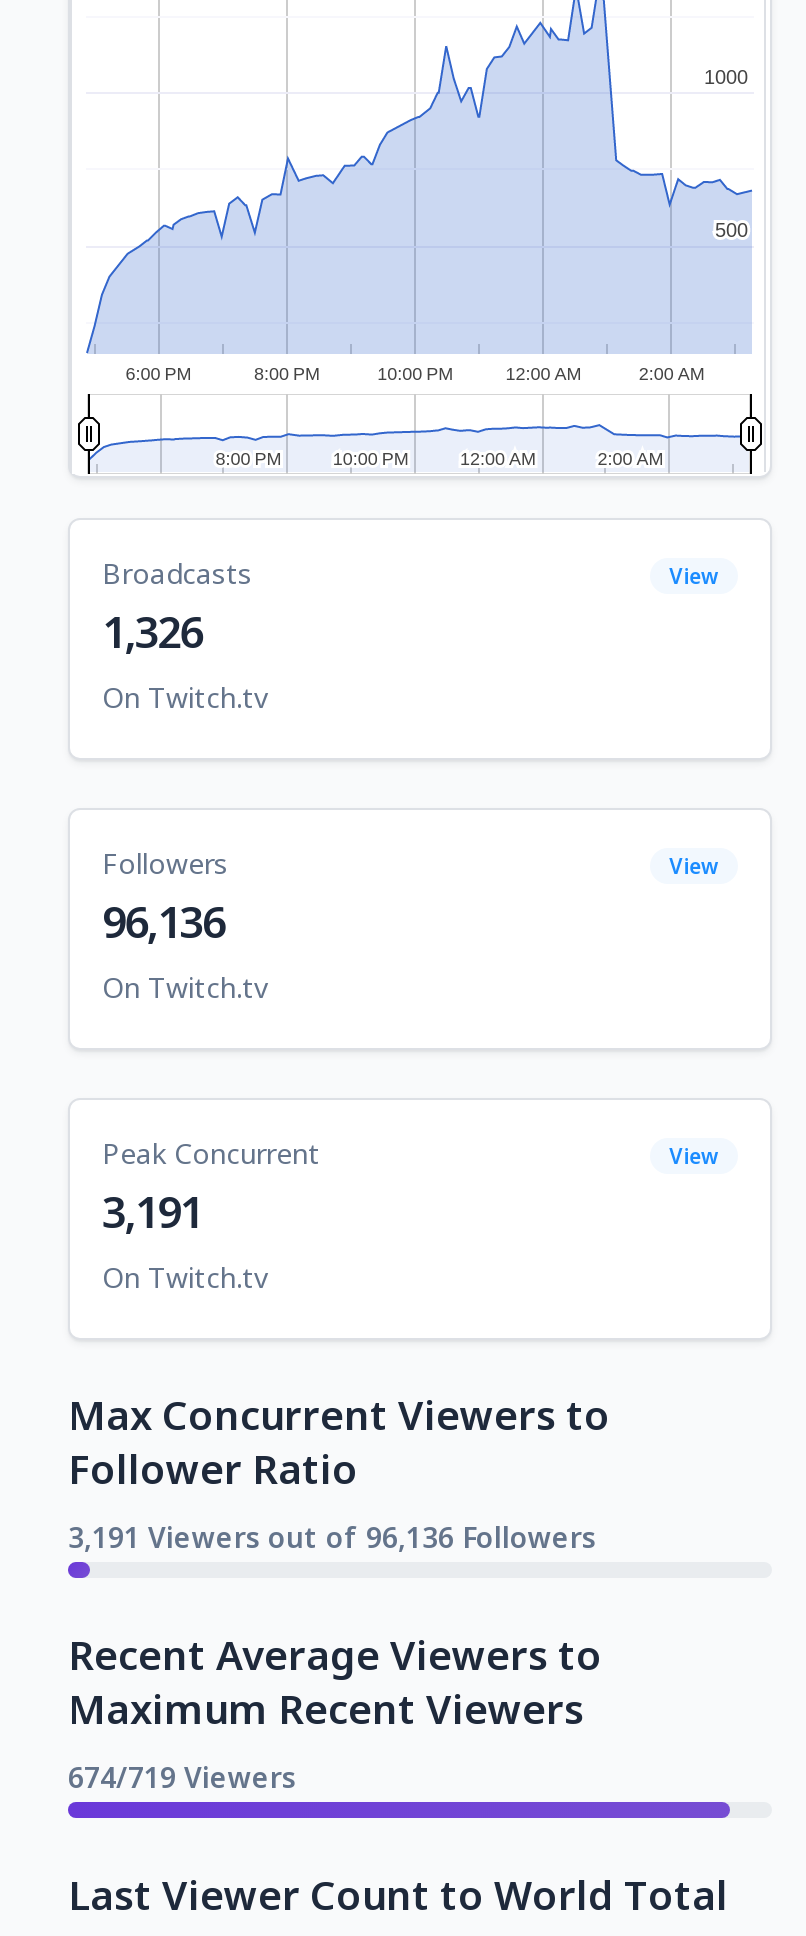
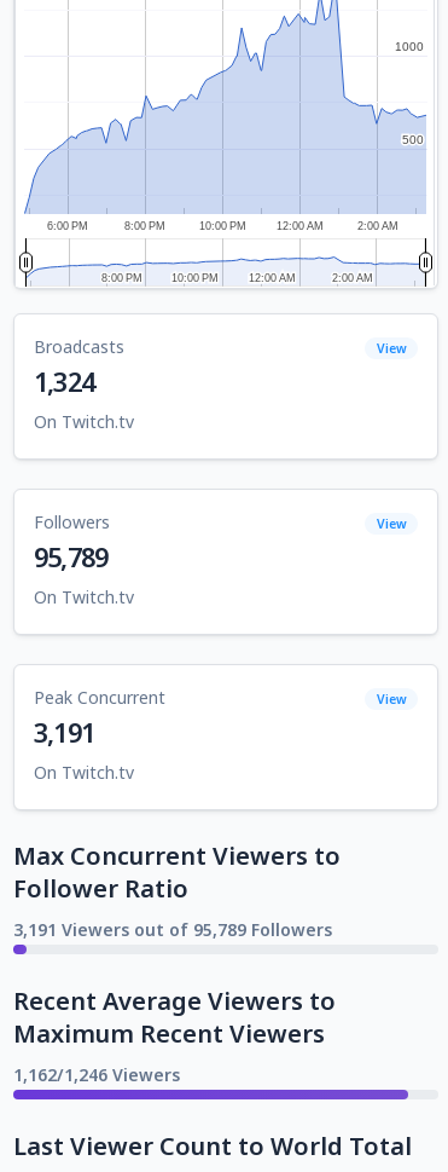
[102,602,202,660] 1,326 -> [34,364,94,399] 1,324
[102,892,224,950] 96,136 -> [34,539,108,574] 95,789
[68,1518,596,1556] 3,191 Viewers out of 96,136 Followers -> [13,918,332,941] 3,191 Viewers out of 95,789 Followers
[68,1758,296,1796] 674/719 Viewers -> [13,1063,180,1086] 1,162/1,246 Viewers

